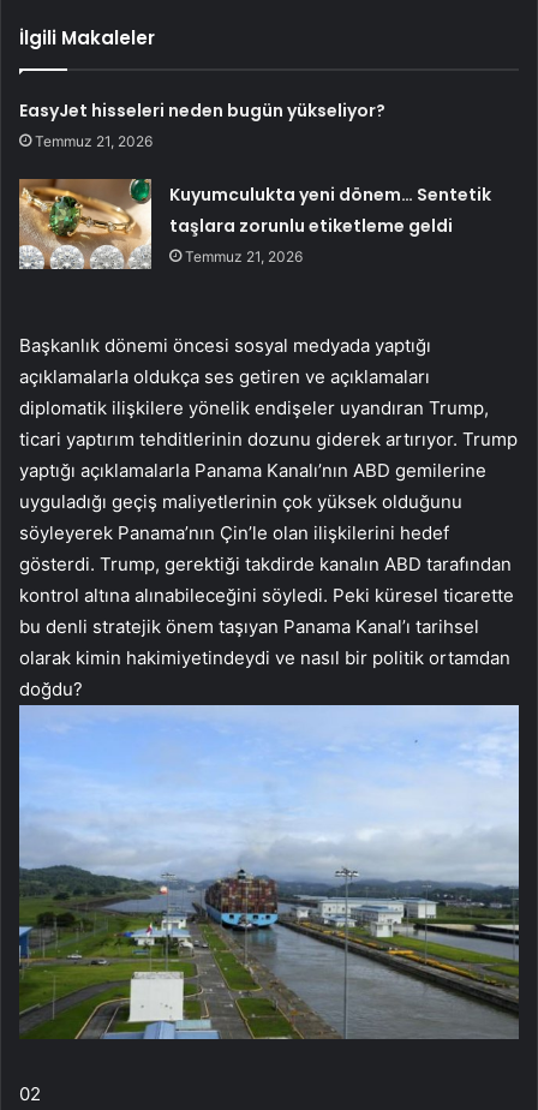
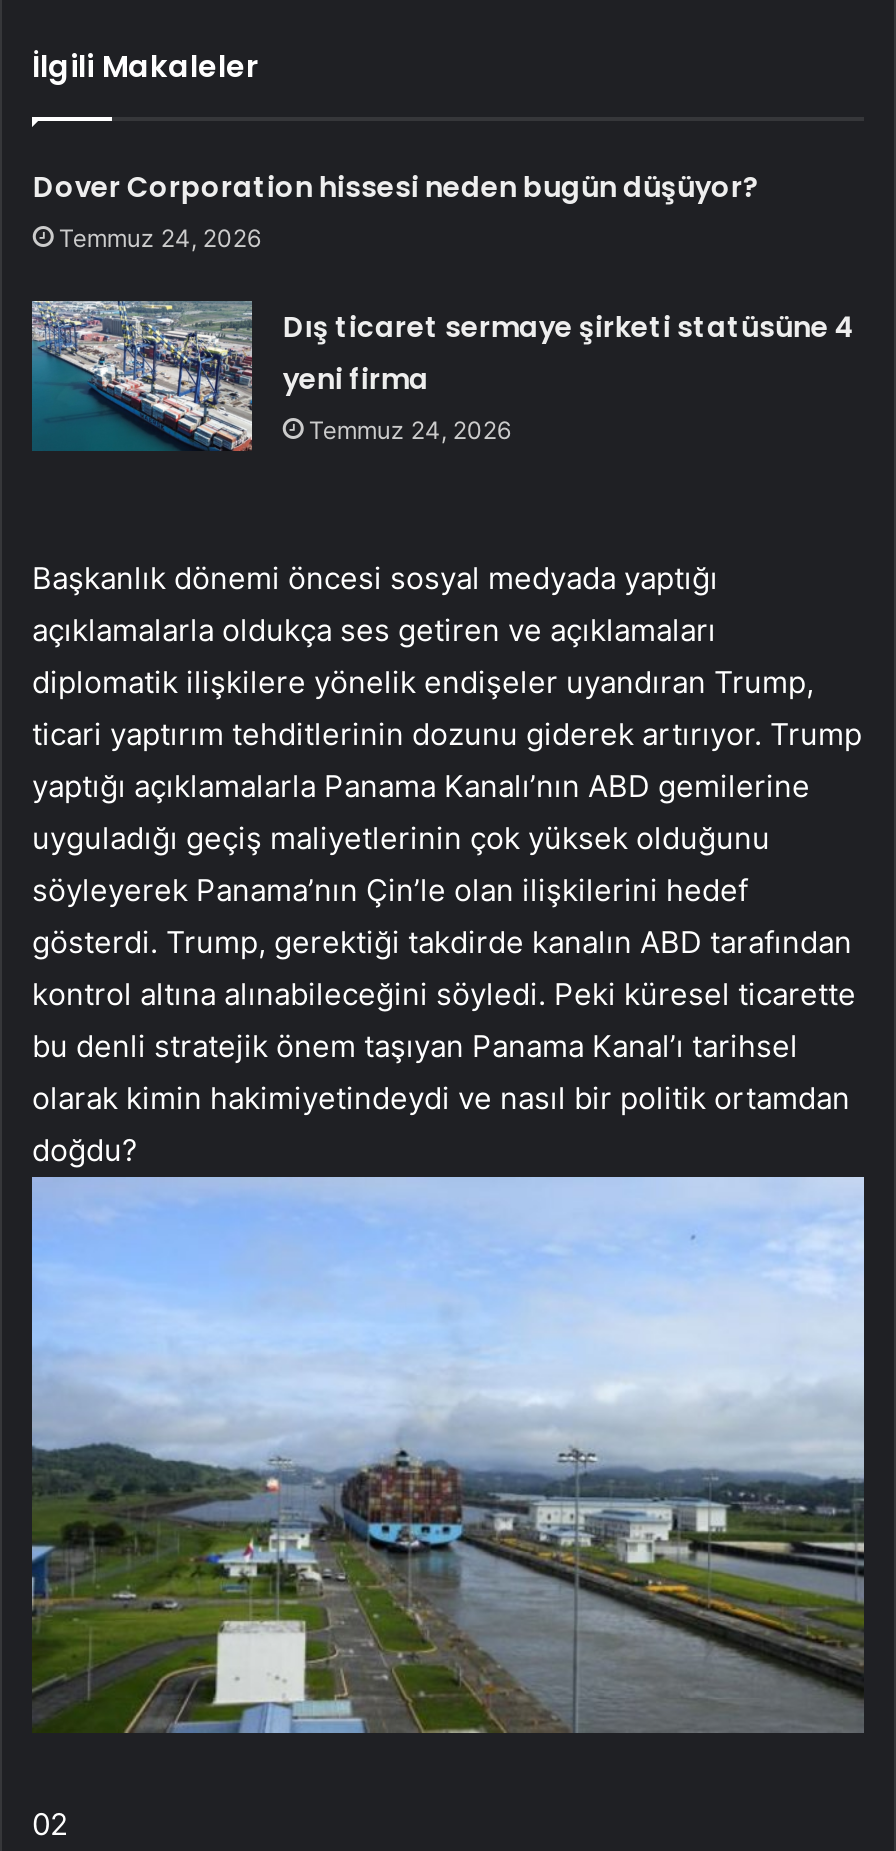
[20,99,386,151] EasyJet hisseleri neden bugün yükseliyor? | Temmuz 21, 2026 -> [33,168,759,254] Dover Corporation hissesi neden bugün düşüyor? | Temmuz 24, 2026
[18,178,492,270] [image] | Kuyumculukta yeni dönem… Sentetik | taşlara zorunlu etiketleme geldi | Temmuz 21, 2026 -> [30,299,855,451] [image] | Dış ticaret sermaye şirketi statüsüne 4 | yeni firma | Temmuz 24, 2026

